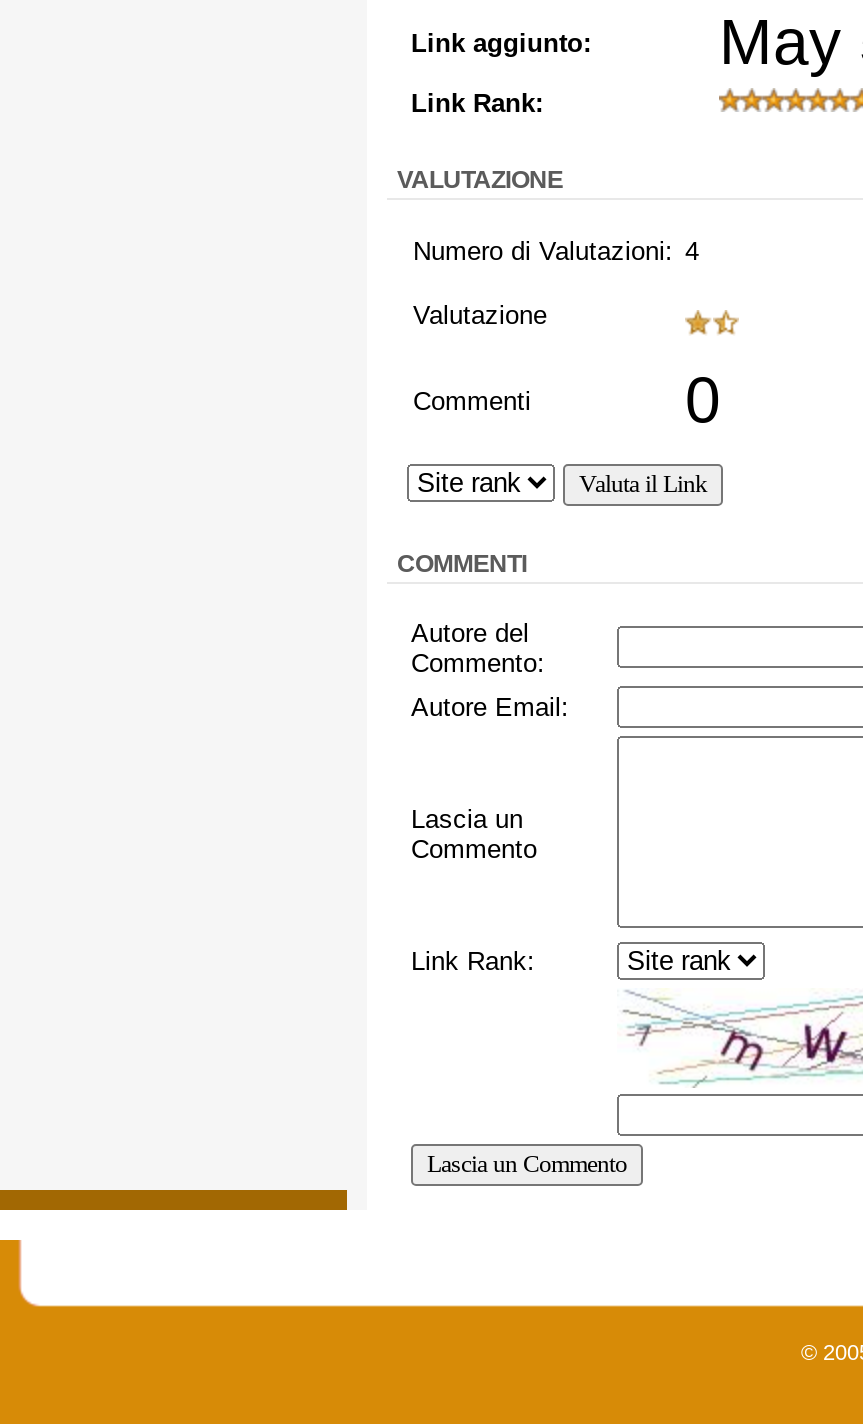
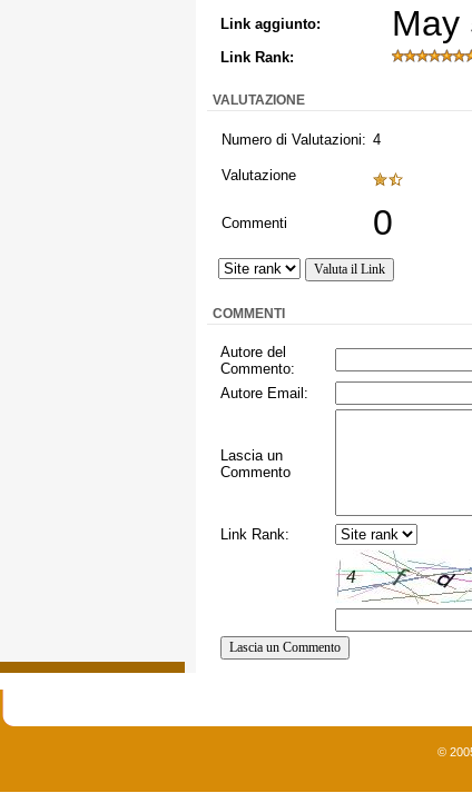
[623,990,857,1086] [image] -> [336,552,469,604] [image]

